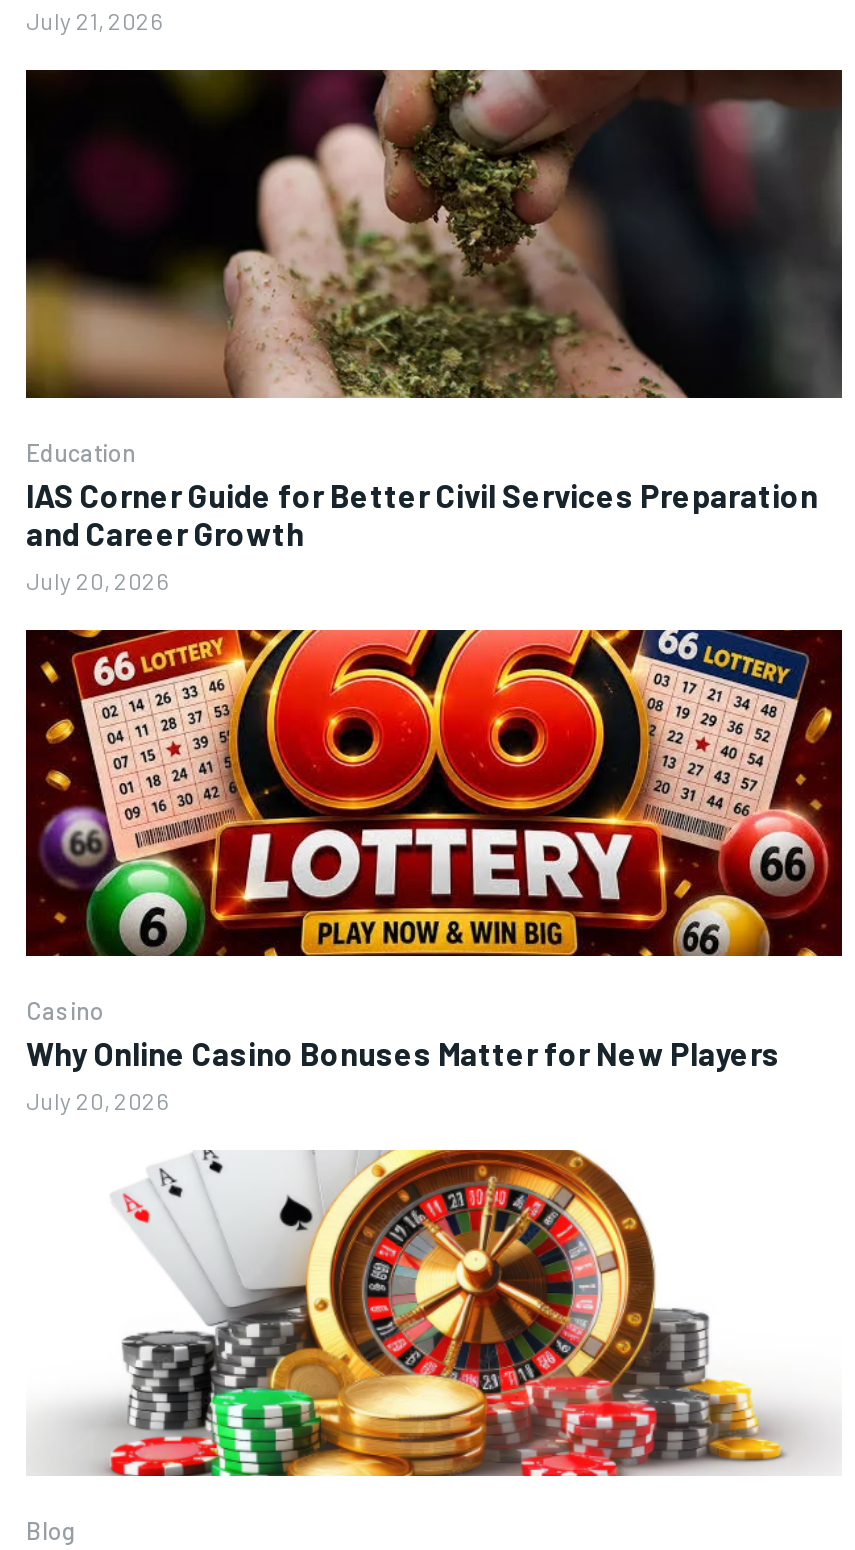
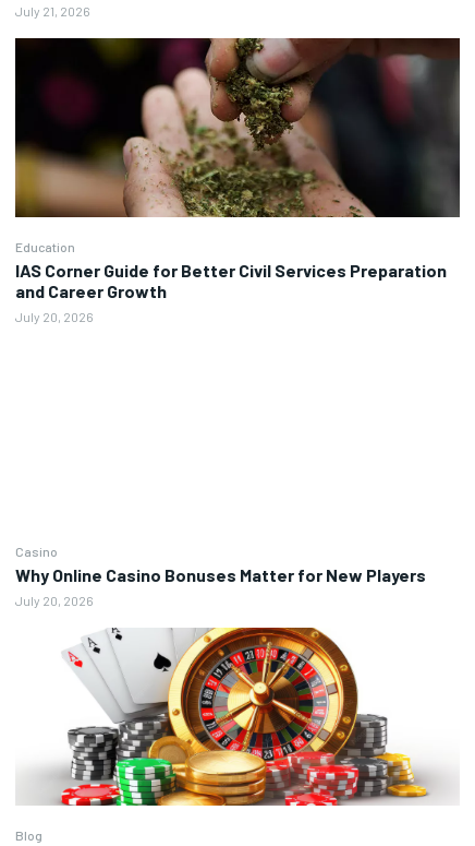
[24,628,844,958] [image] -> none

